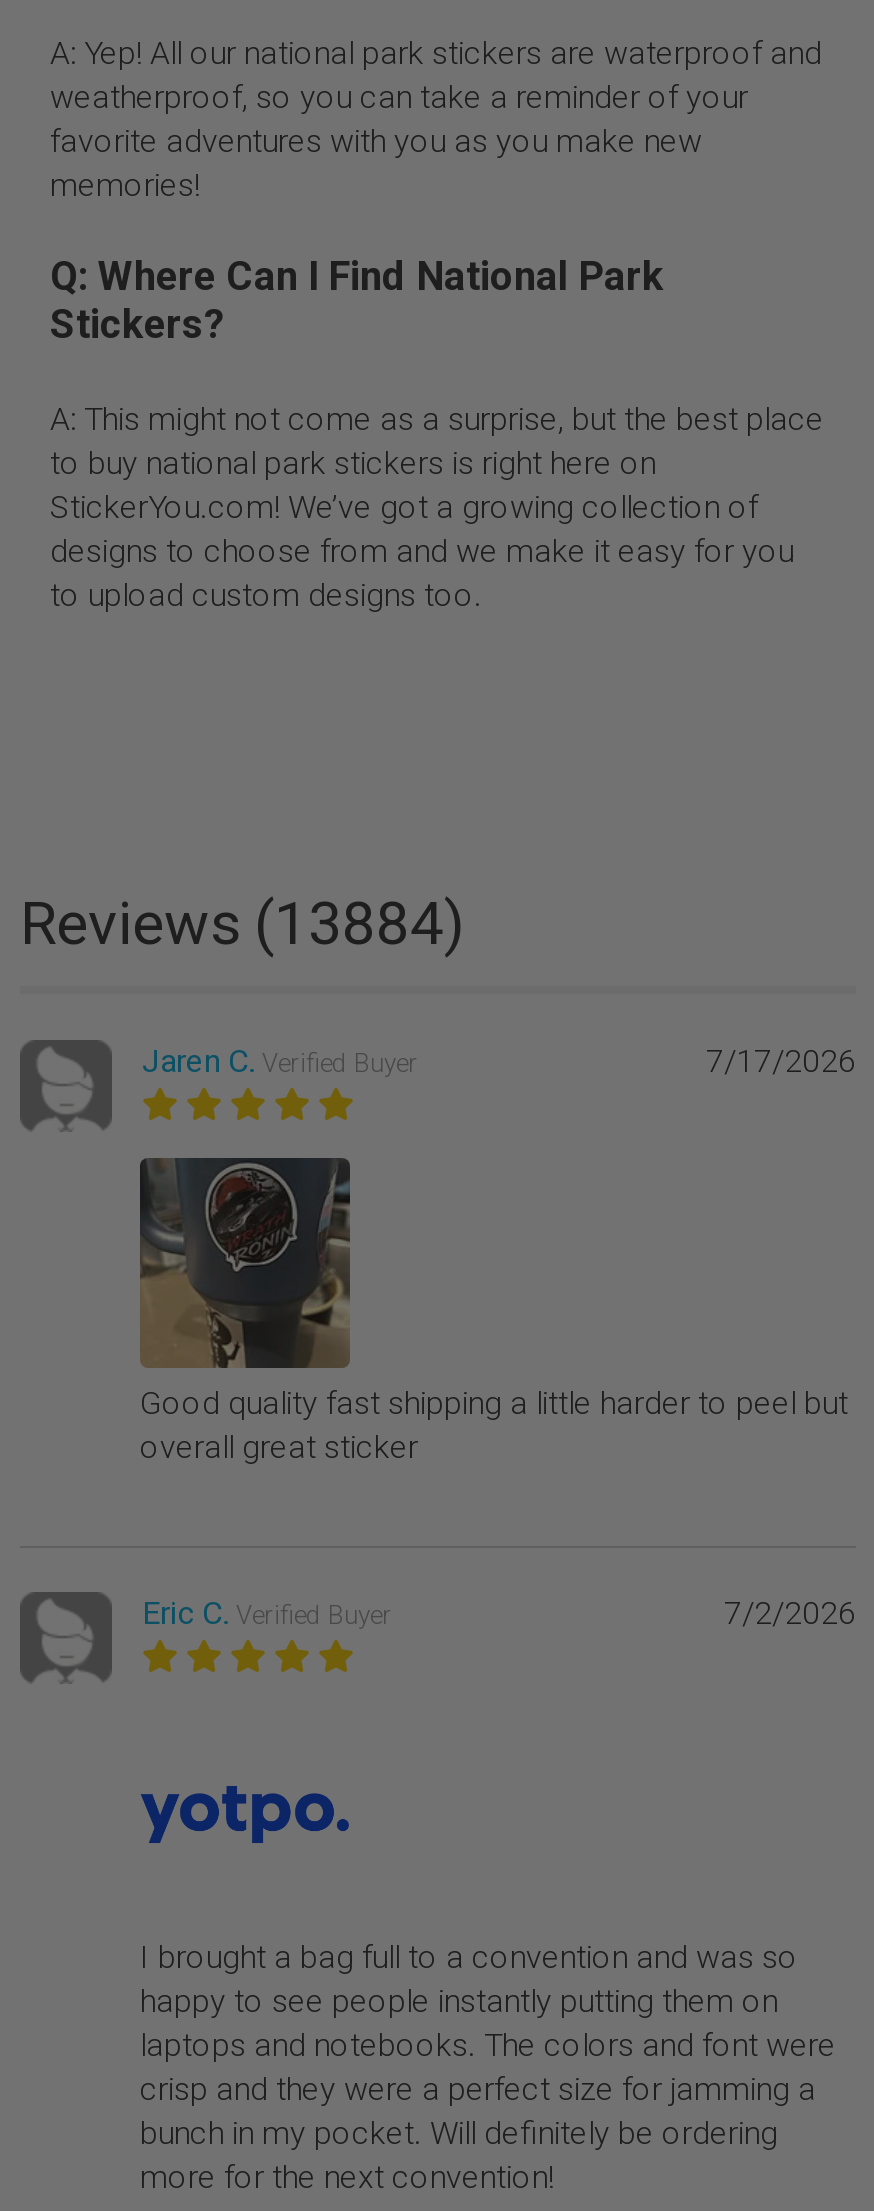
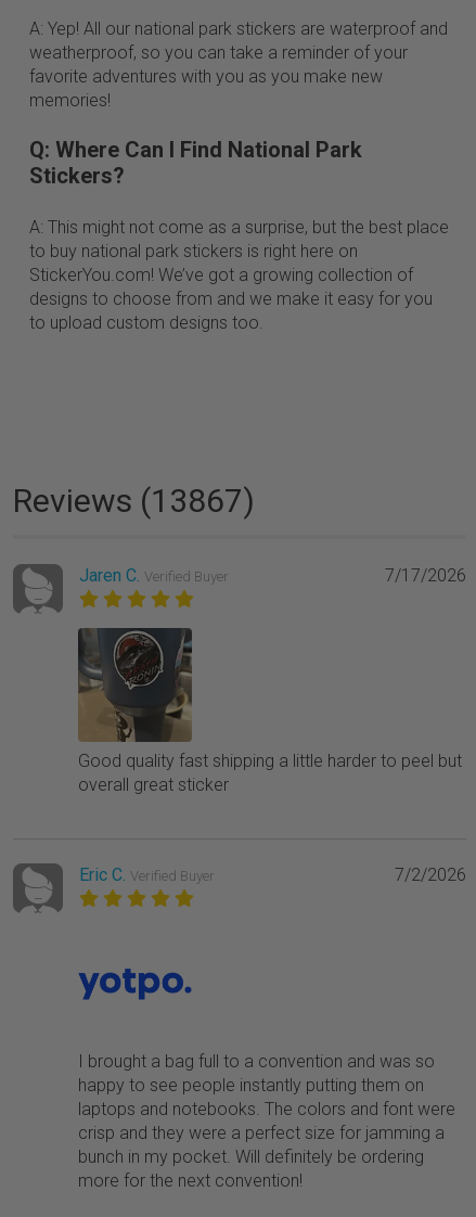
[20,888,466,958] Reviews (13884) -> [13,481,255,519] Reviews (13867)

